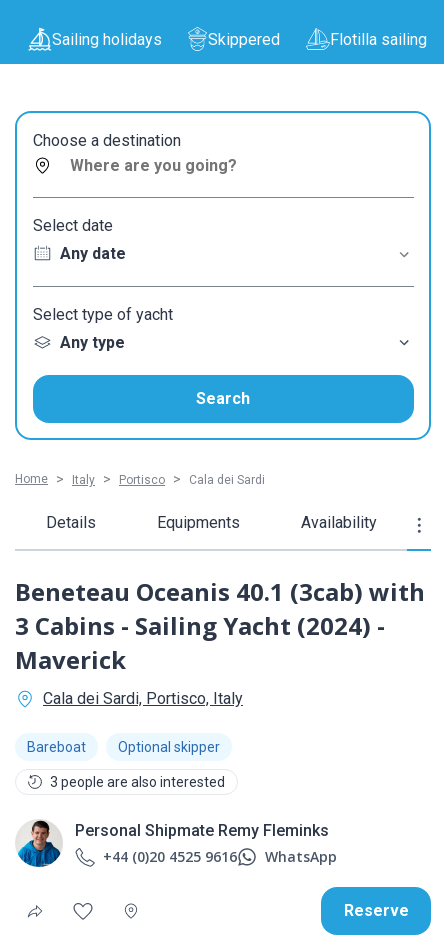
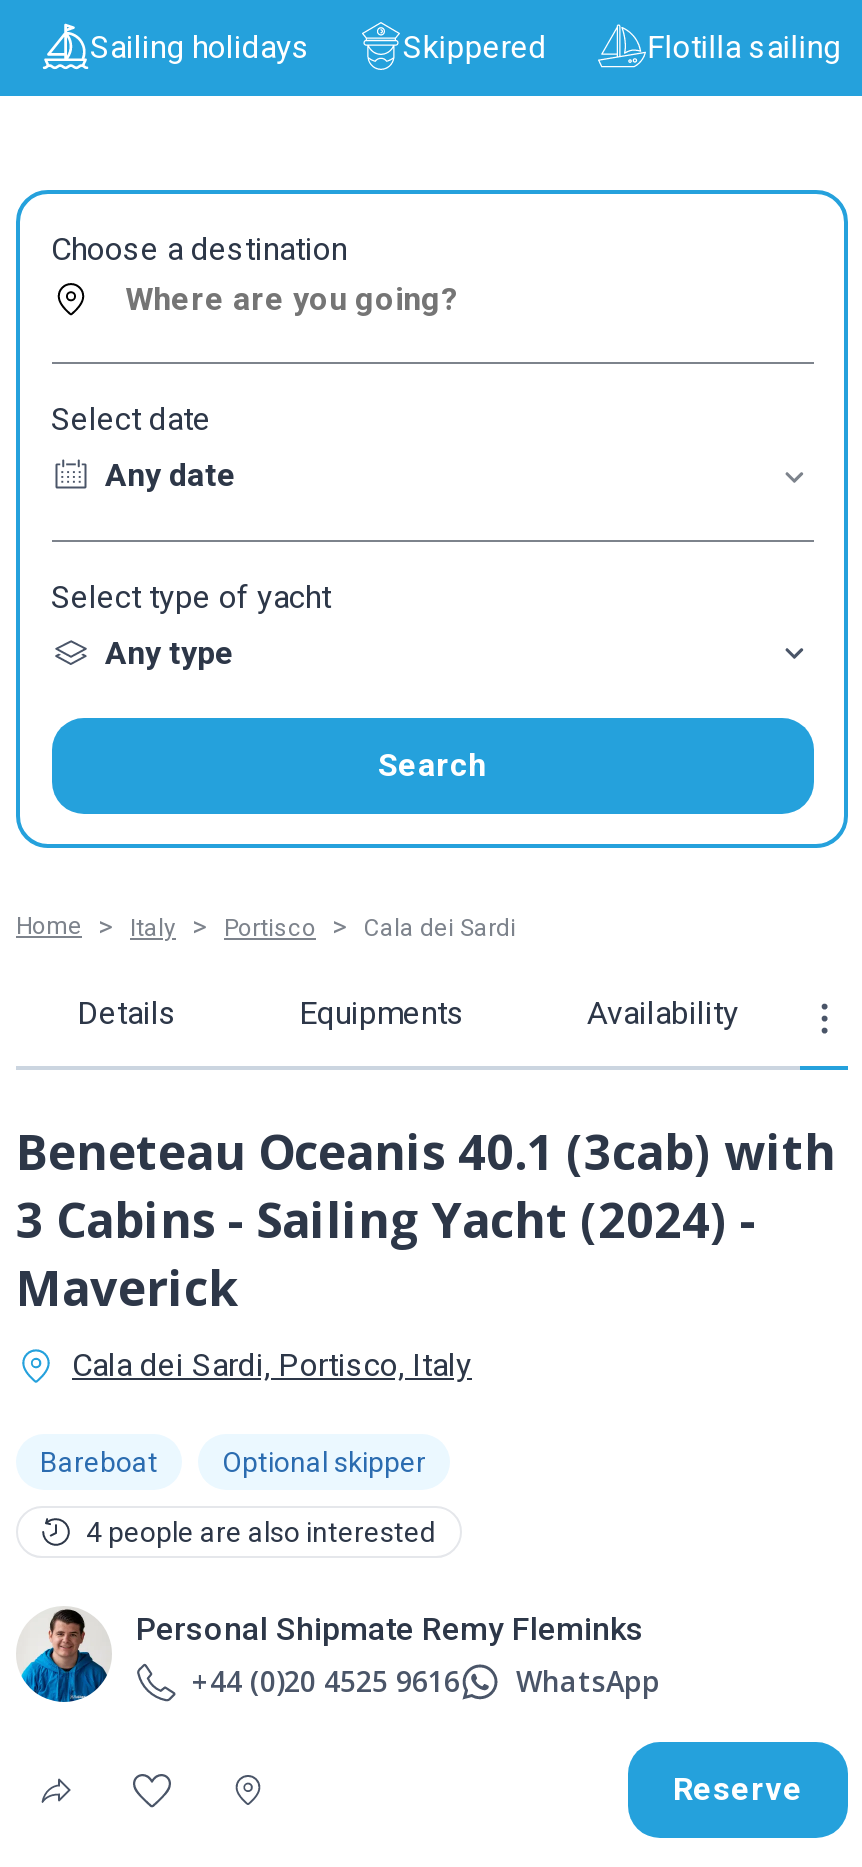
[50,774,225,790] 3 people are also interested -> [86,1516,436,1548] 4 people are also interested

